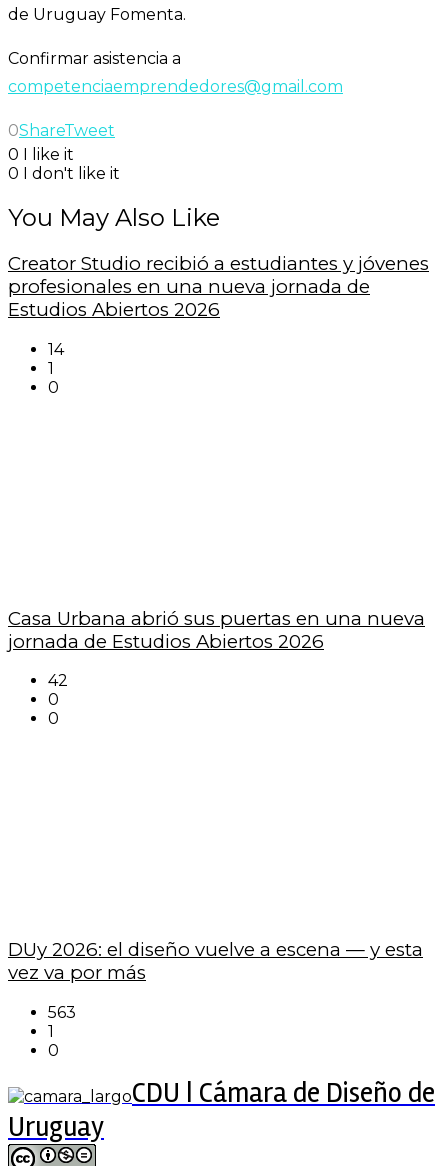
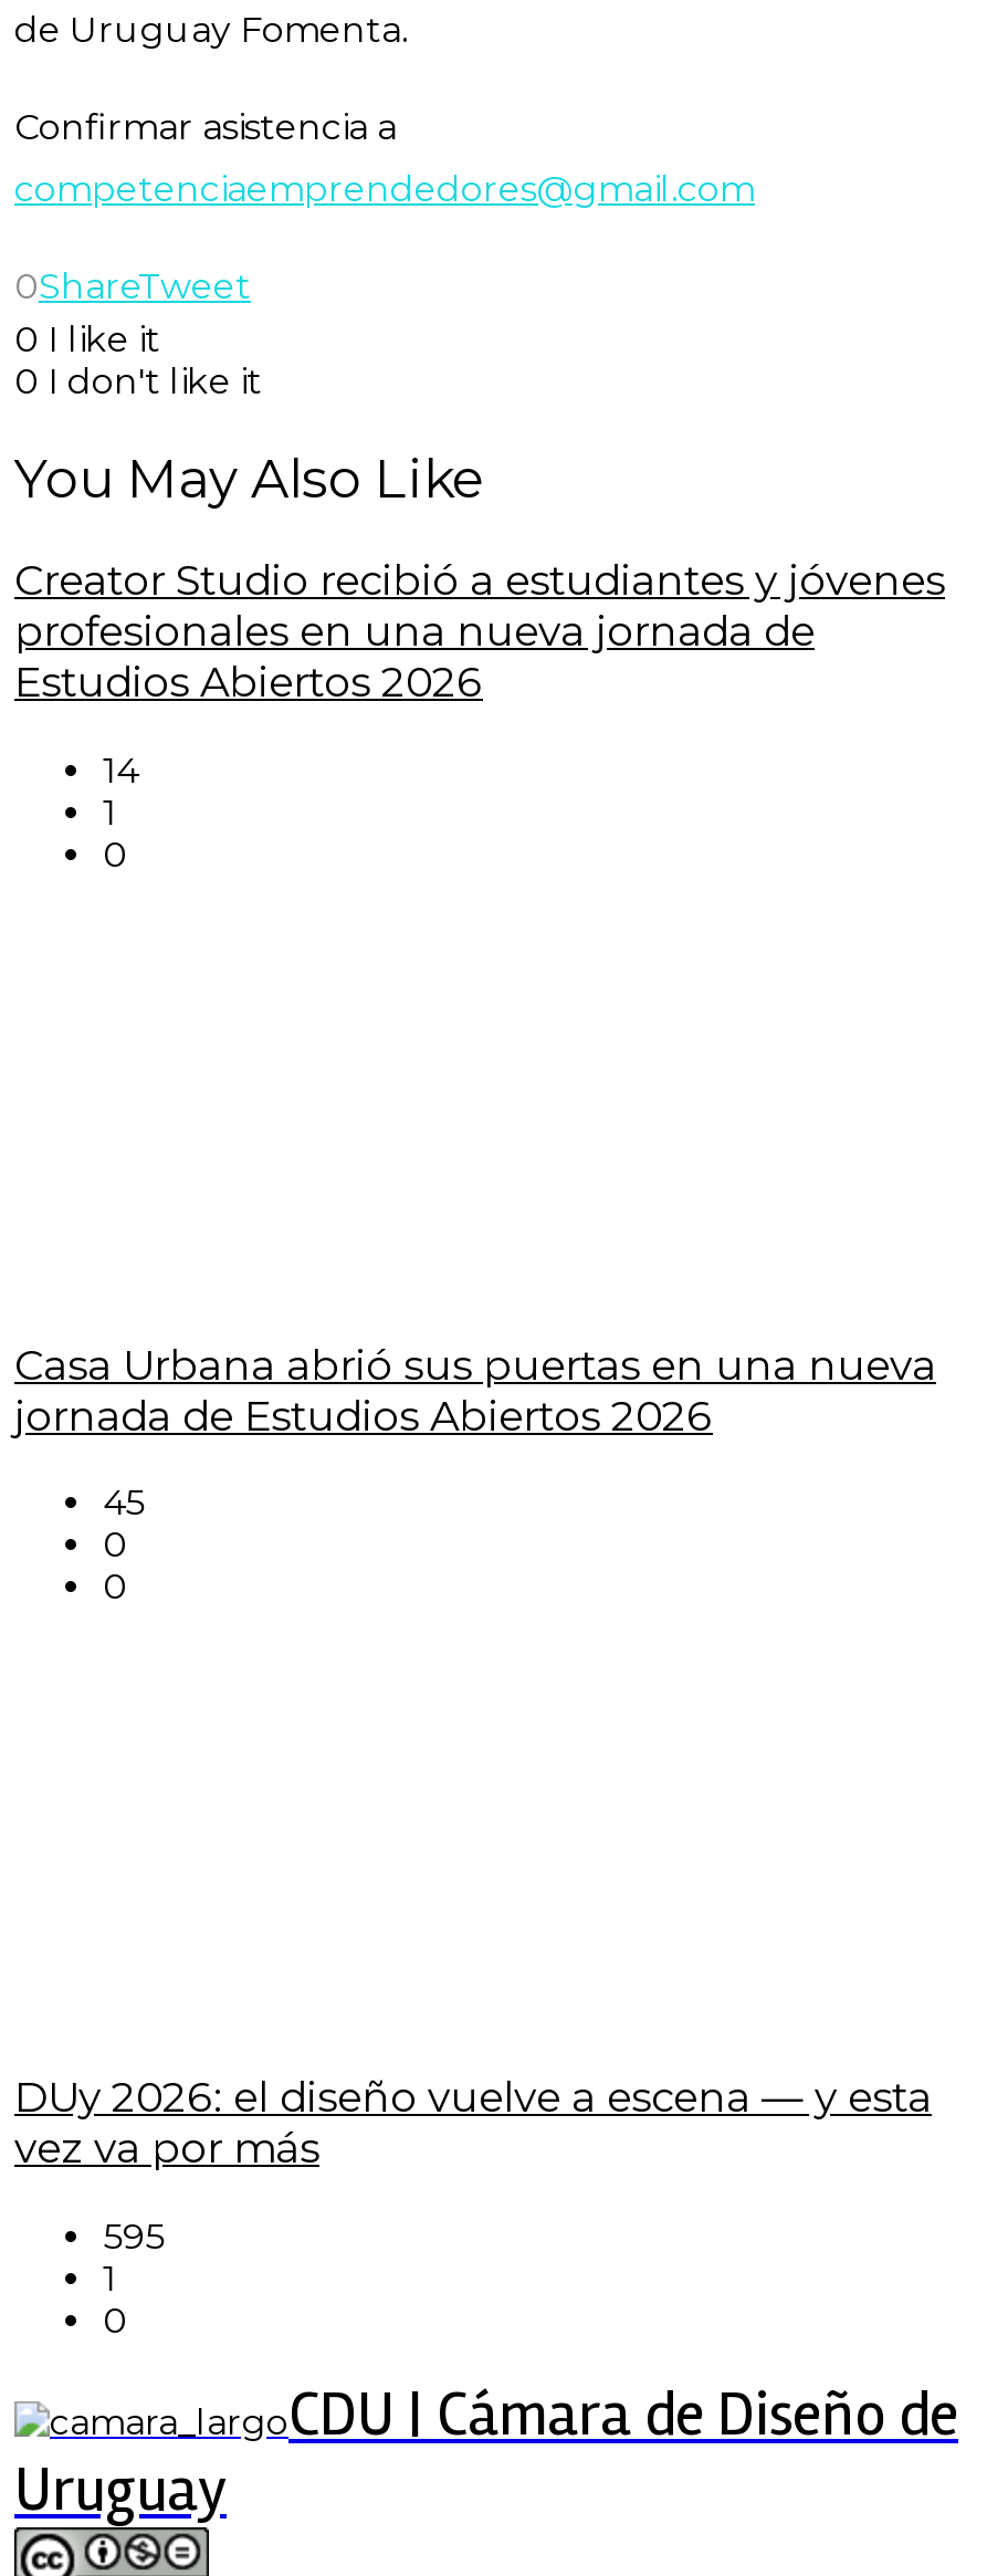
[48,671,68,690] 42 -> [103,1482,145,1524] 45
[48,1003,76,1022] 563 -> [103,2215,165,2257] 595

